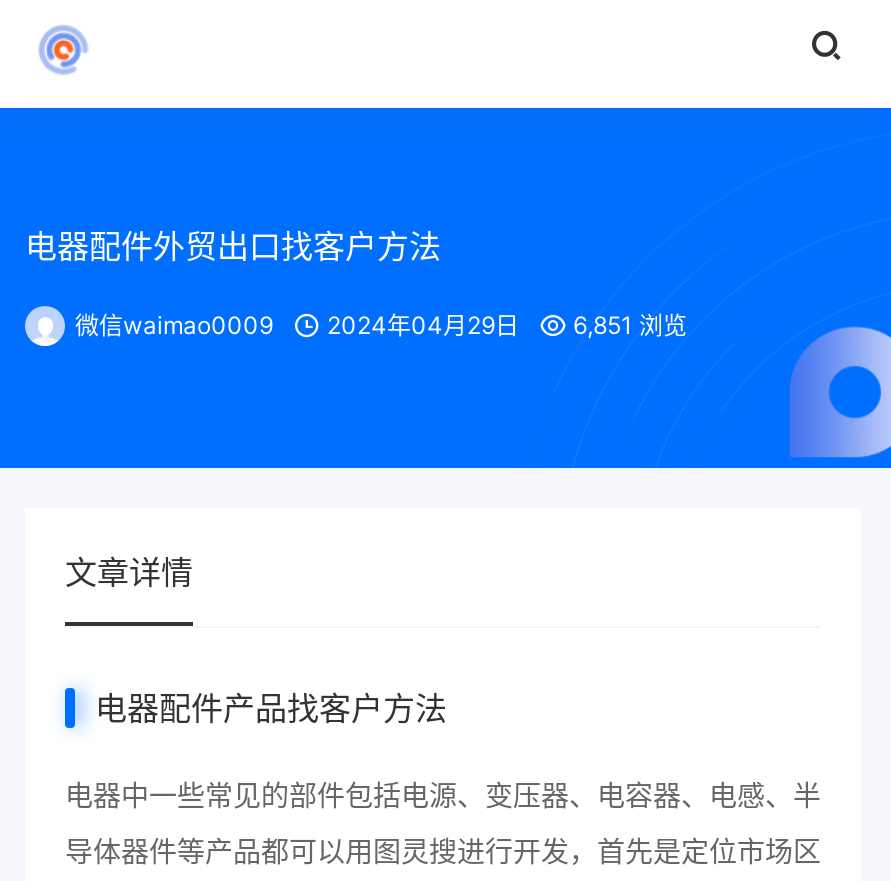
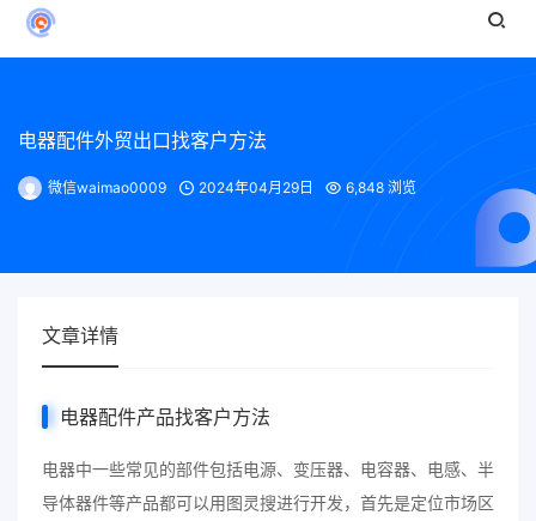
[75,310,687,340] 微信waimao0009 2024年04月29日 6,851 浏览 -> [48,178,416,196] 微信waimao0009 2024年04月29日 6,848 浏览

